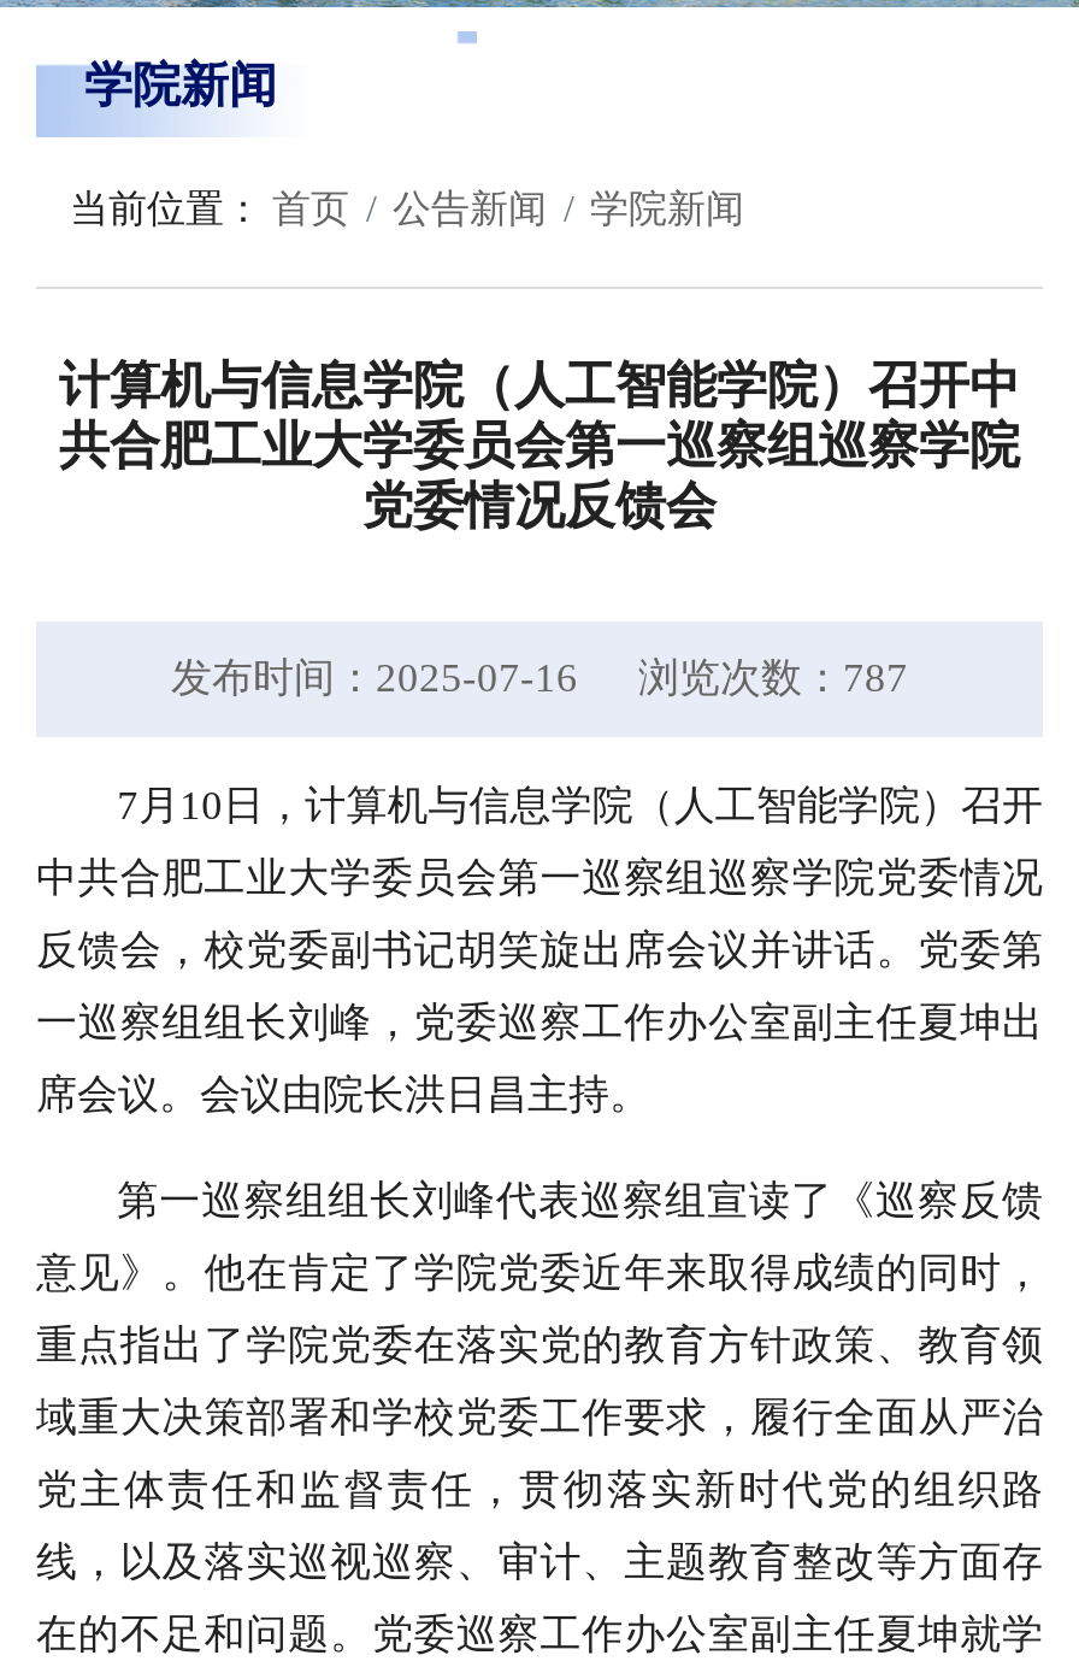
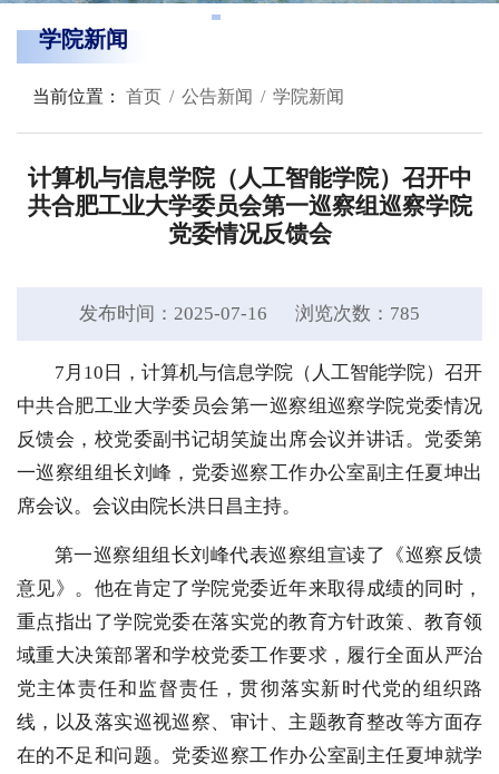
[171,656,908,702] 发布时间：2025-07-16 浏览次数：787 -> [79,303,420,325] 发布时间：2025-07-16 浏览次数：785

